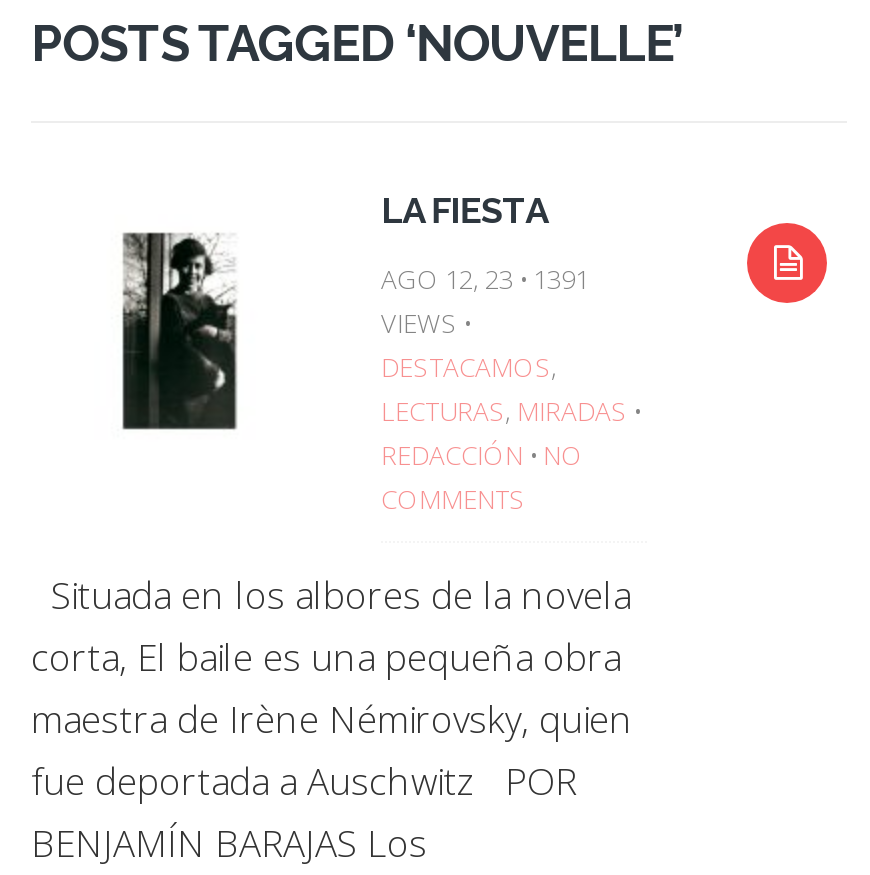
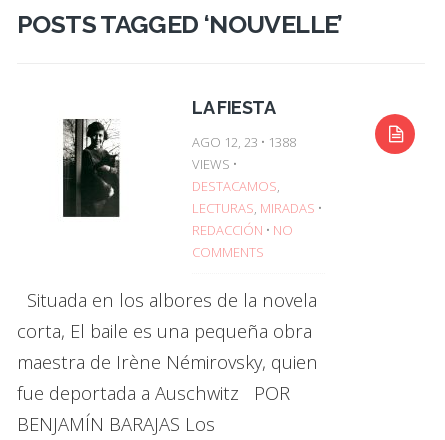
[381,260,589,296] AGO 12, 23 • 1391 -> [192,132,296,150] AGO 12, 23 • 1388

